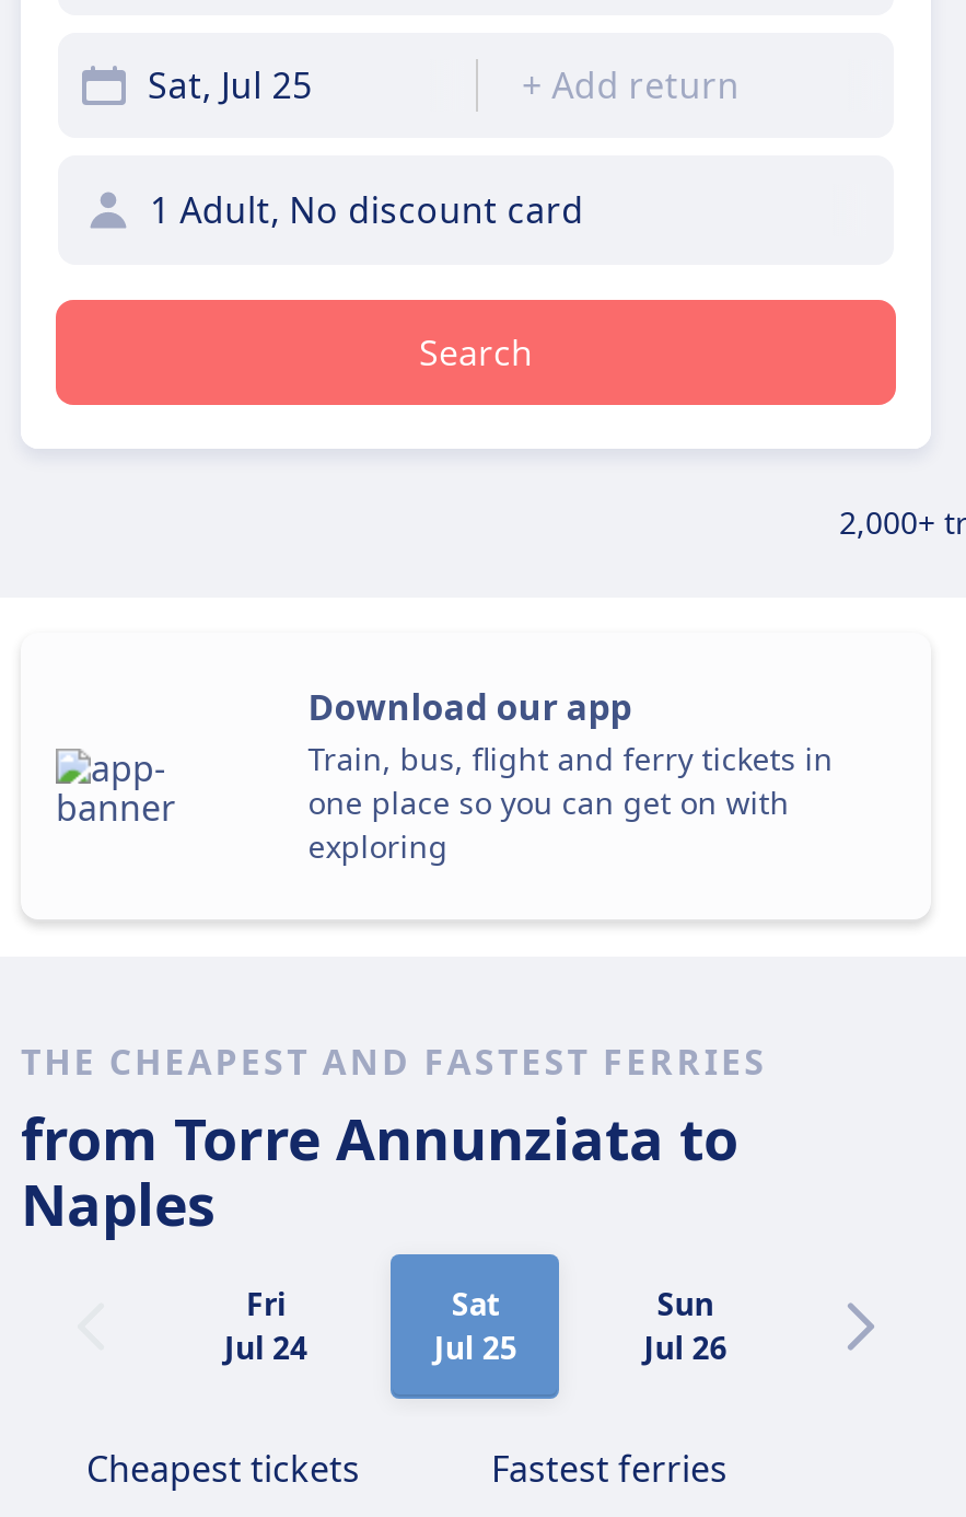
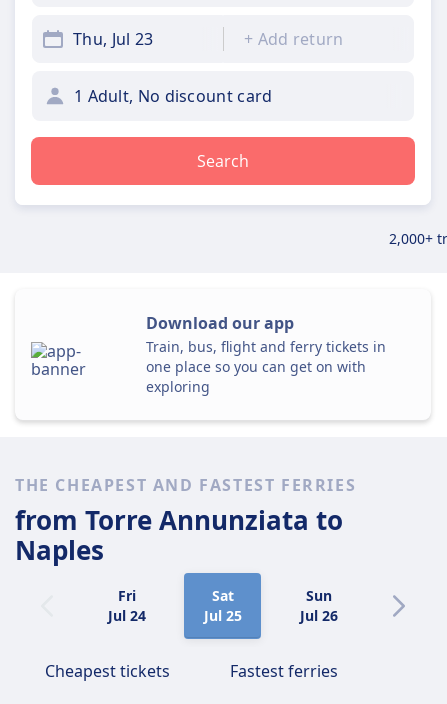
[148,61,312,109] Sat, Jul 25 -> [73,28,153,50] Thu, Jul 23

